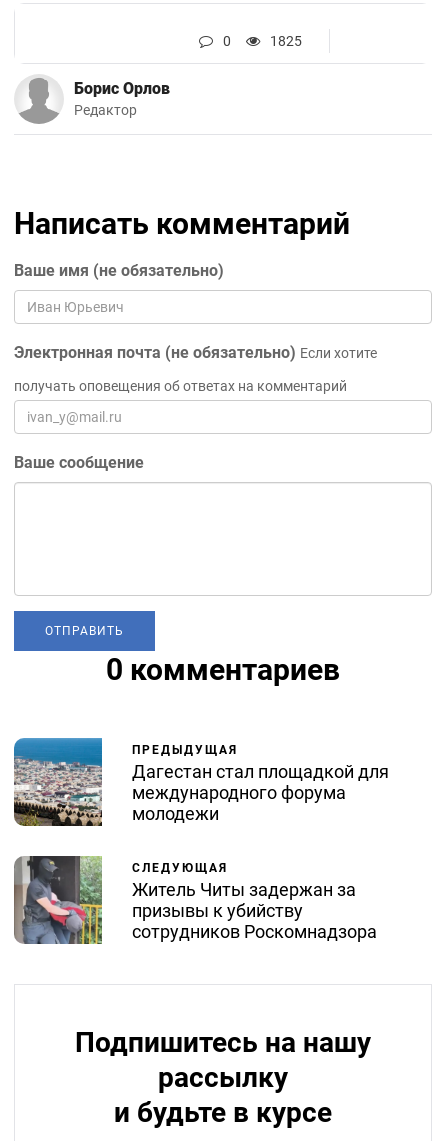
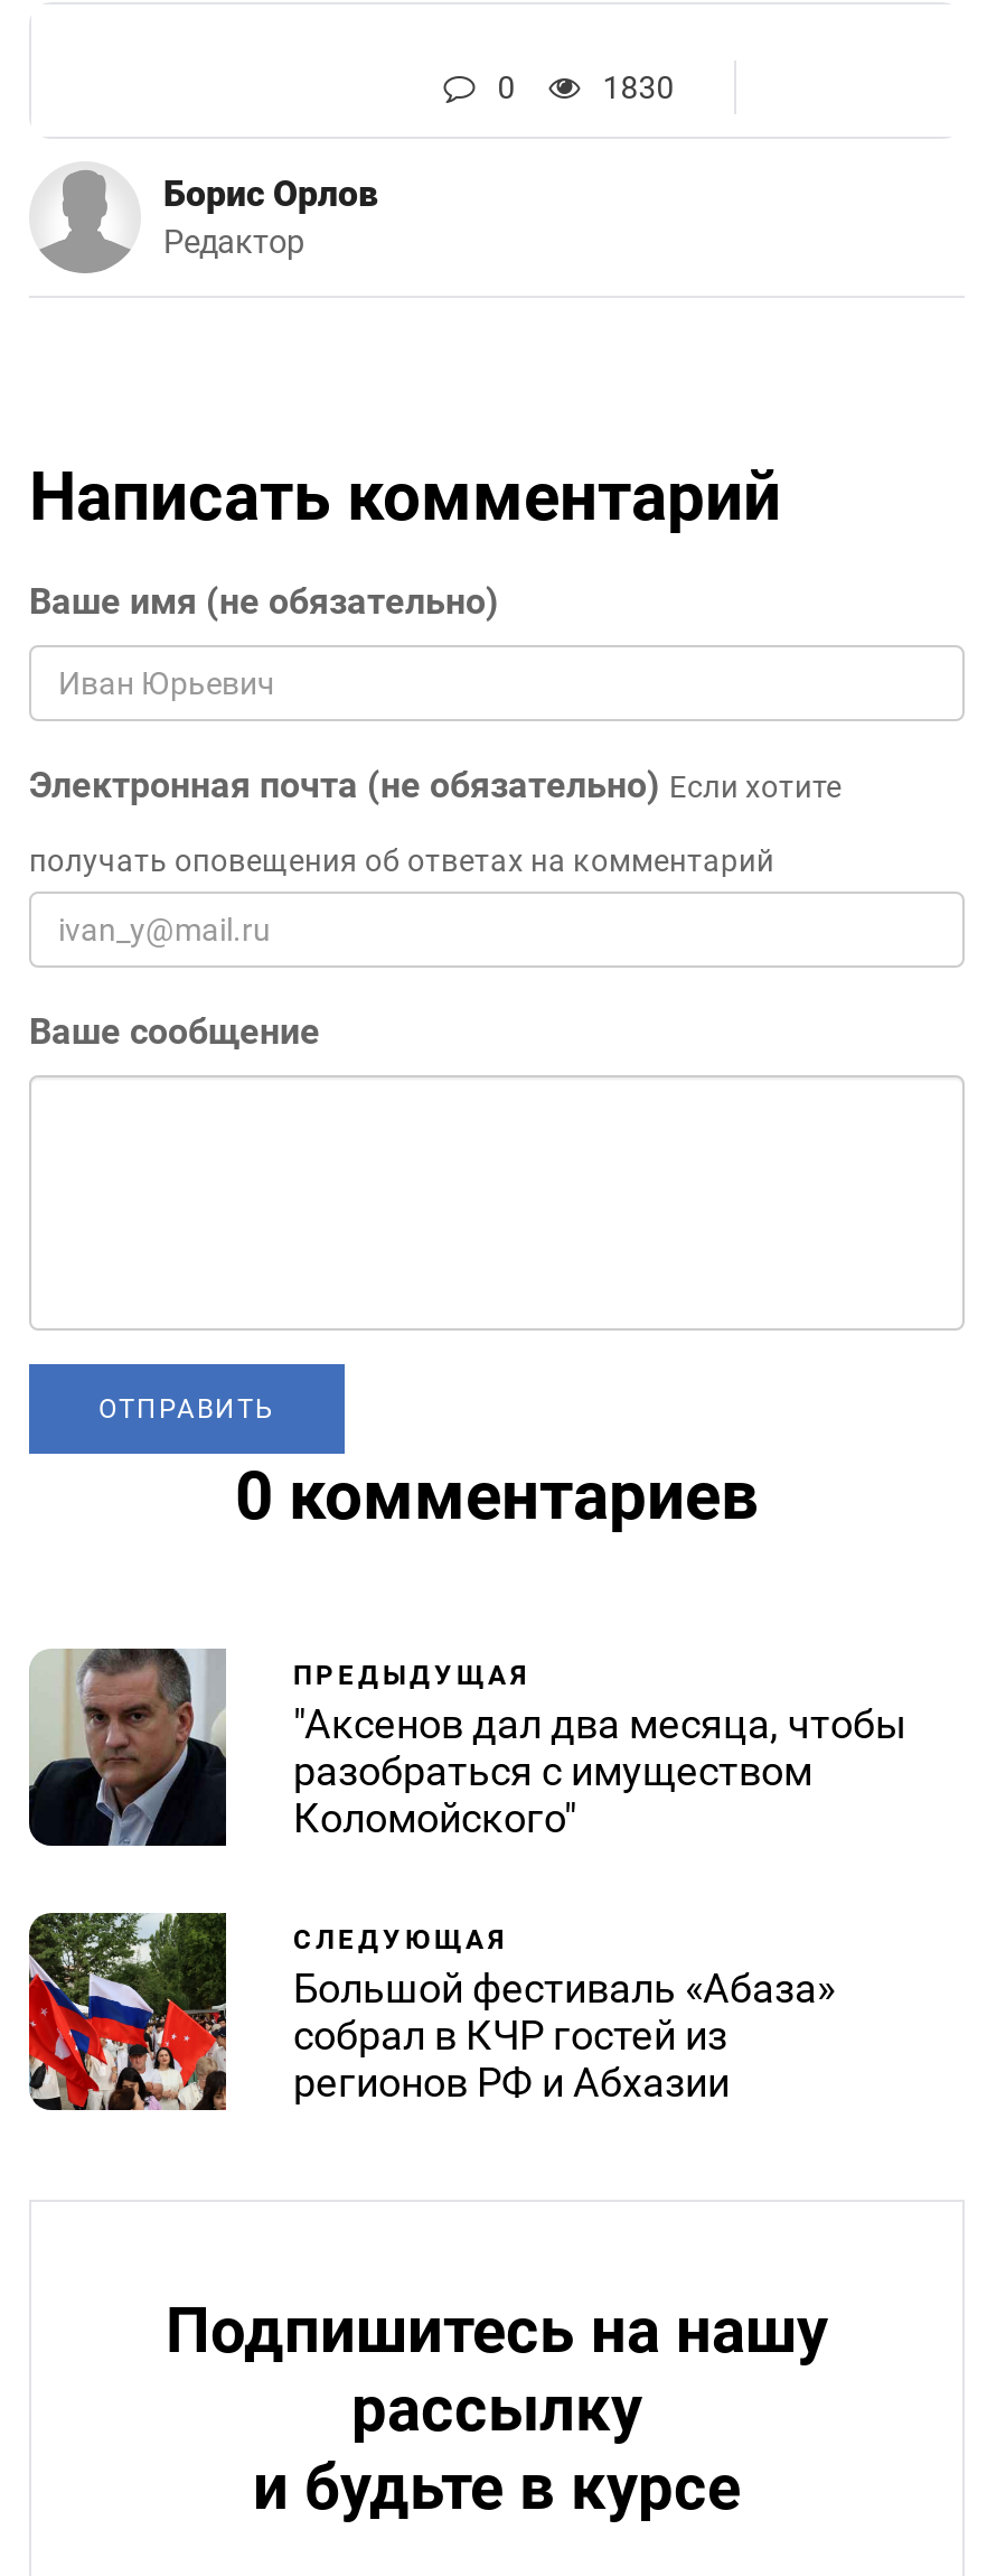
[270,33,302,49] 1825 -> [602,69,674,105] 1830
[13,737,389,827] [image] | Дагестан стал площадкой для | международного форума | молодежи -> [27,1646,906,1848] [image] | "Аксенов дал два месяца, чтобы | разобраться с имуществом | Коломойского"
[13,855,377,945] [image] | Житель Читы задержан за | призывы к убийству | сотрудников Роскомнадзора -> [27,1913,835,2112] [image] | Большой фестиваль «Абаза» | собрал в КЧР гостей из | регионов РФ и Абхазии

